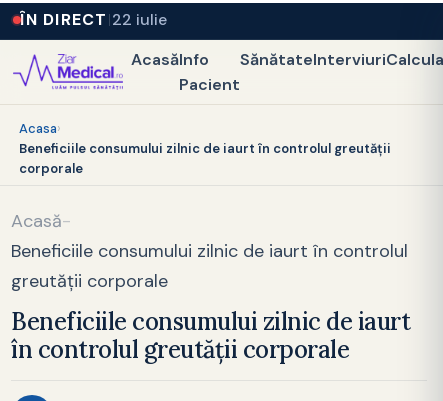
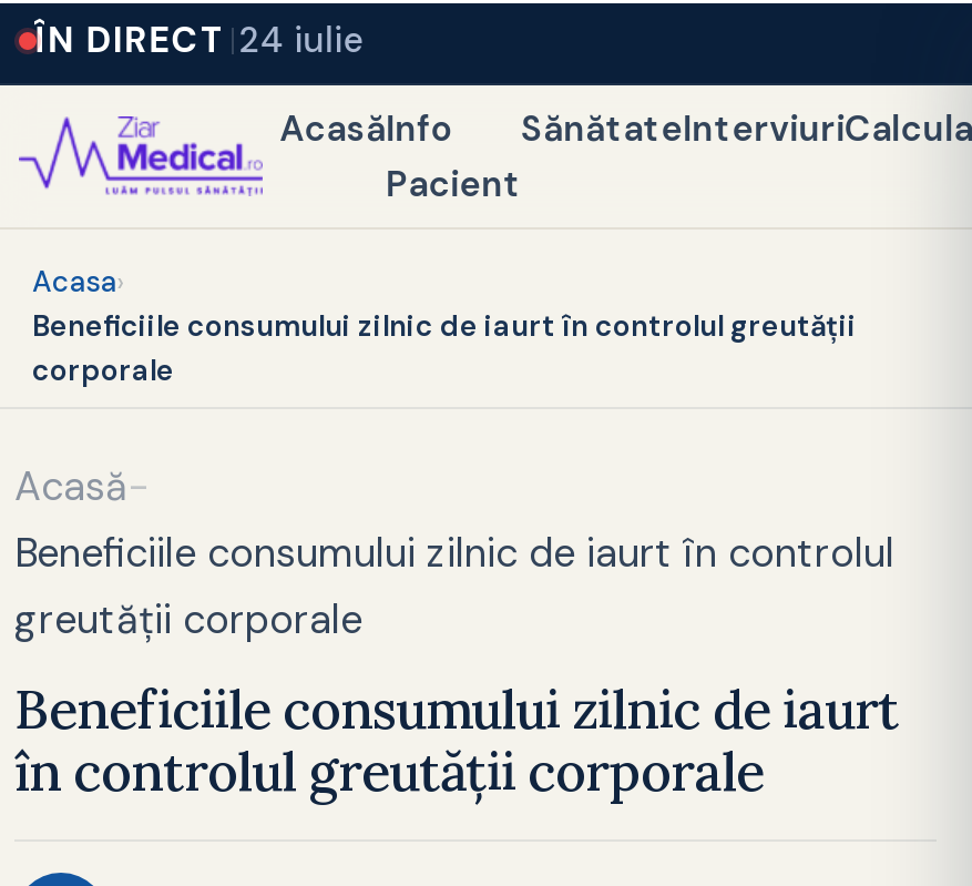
[20,9,167,30] ÎN DIRECT 22 iulie -> [34,17,363,63] ÎN DIRECT 24 iulie

